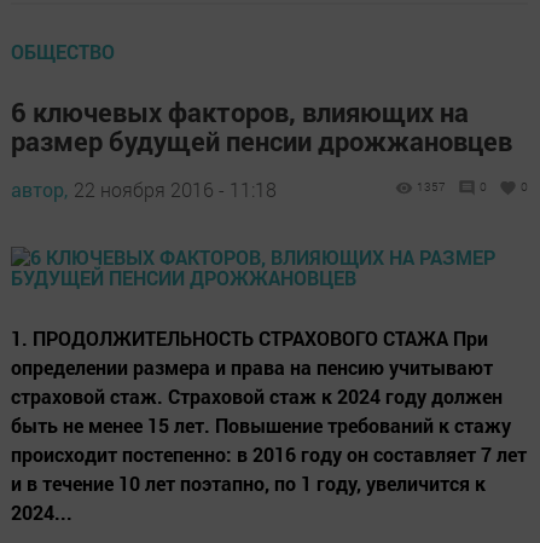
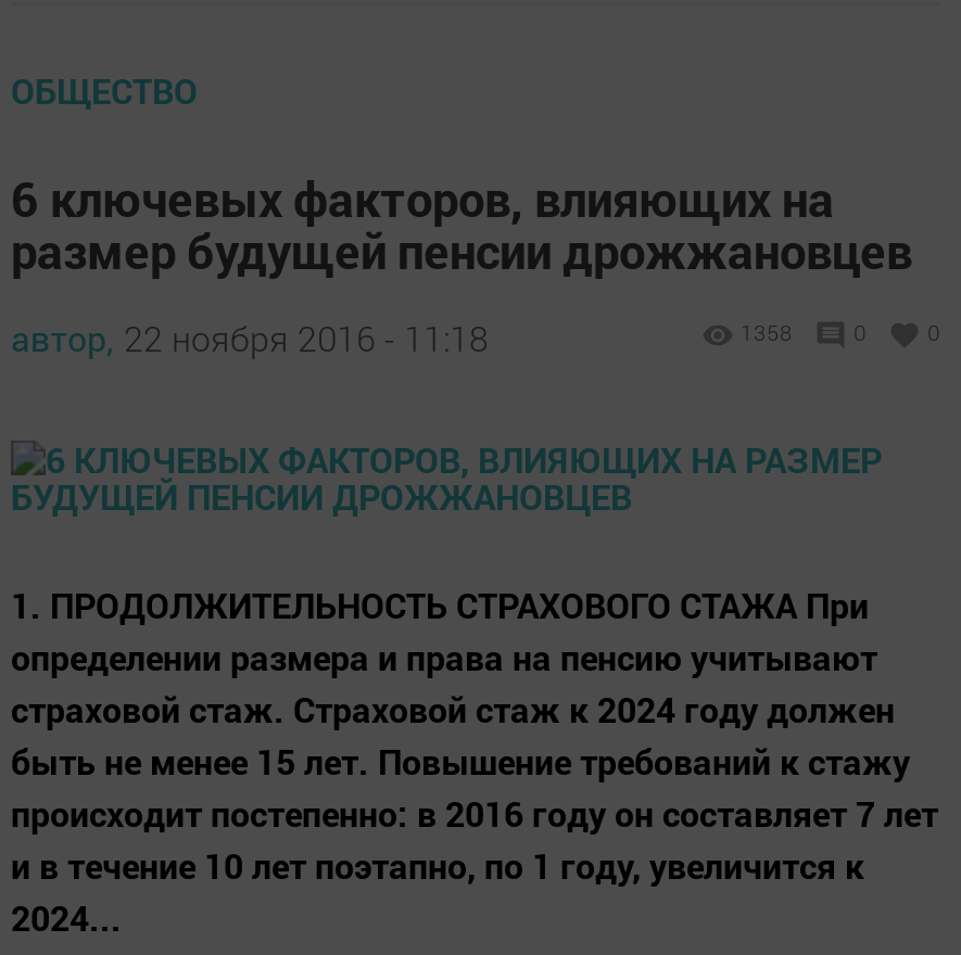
[417,179,446,195] 1357 -> [741,320,793,348] 1358

